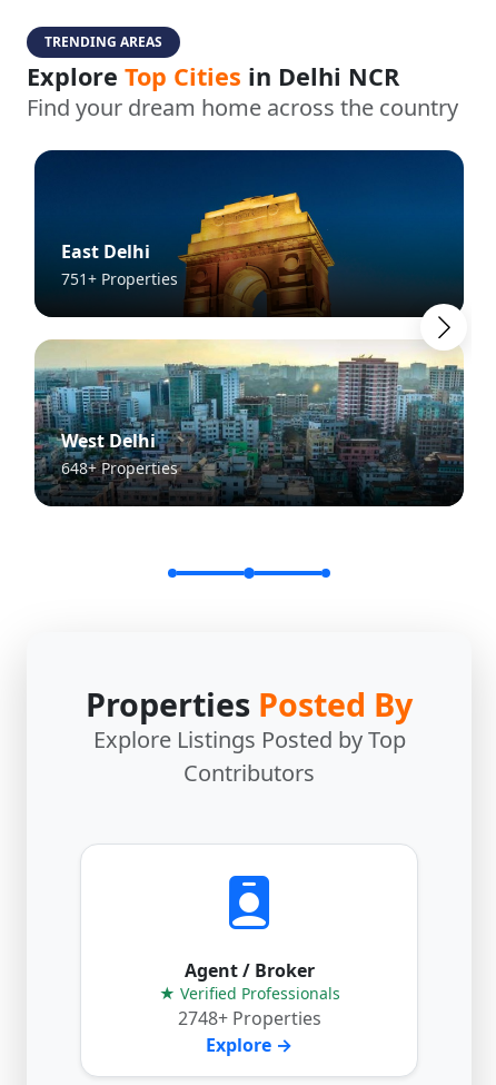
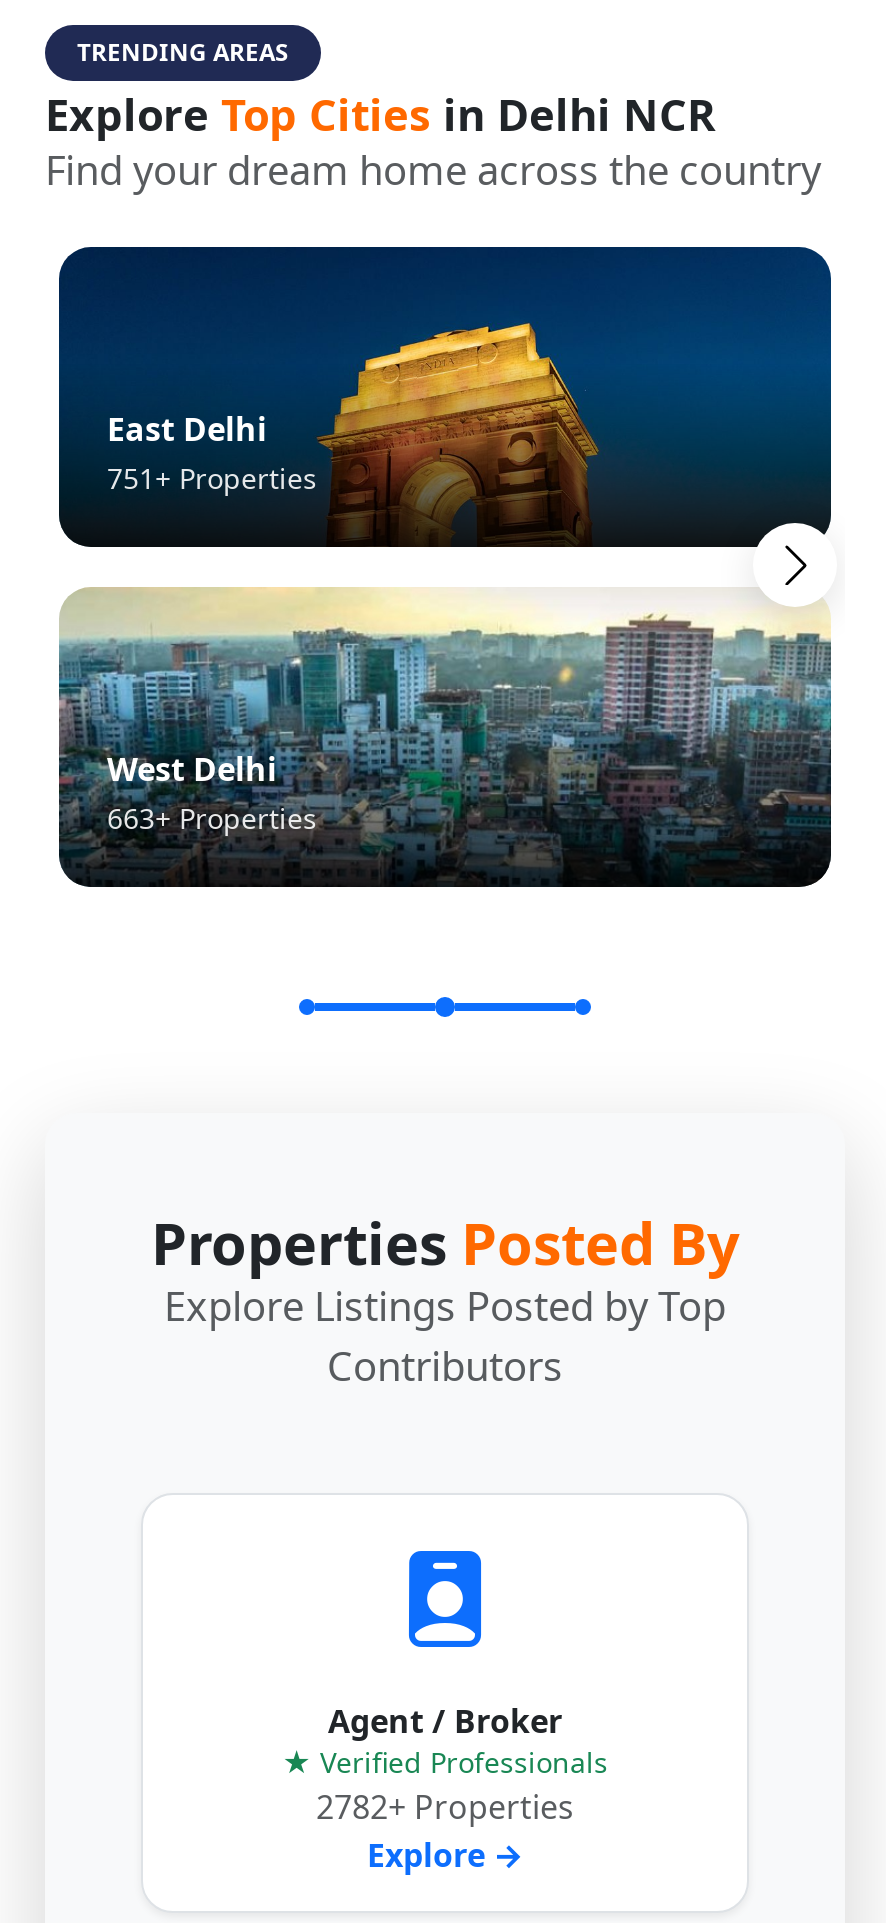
[61,457,178,478] 648+ Properties -> [107,799,317,837] 663+ Properties
[177,1006,321,1030] 2748+ Properties -> [316,1785,574,1829] 2782+ Properties

